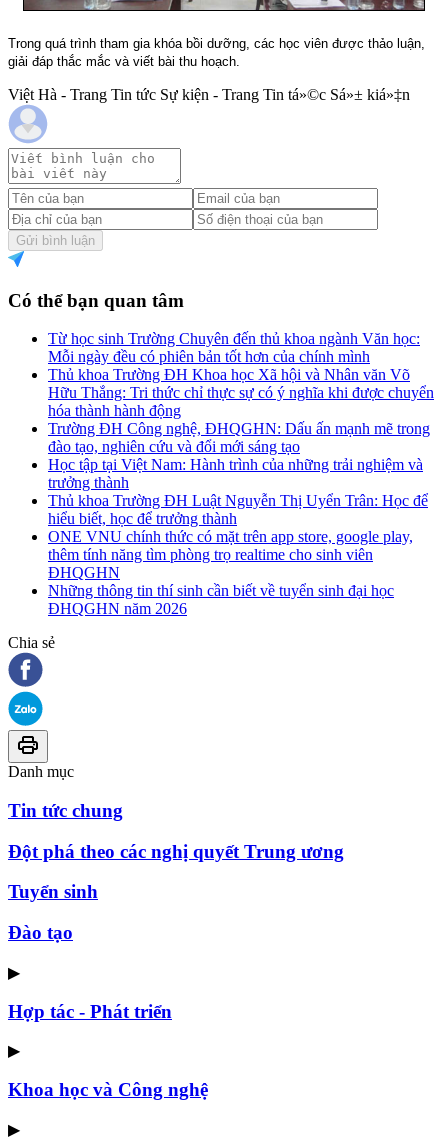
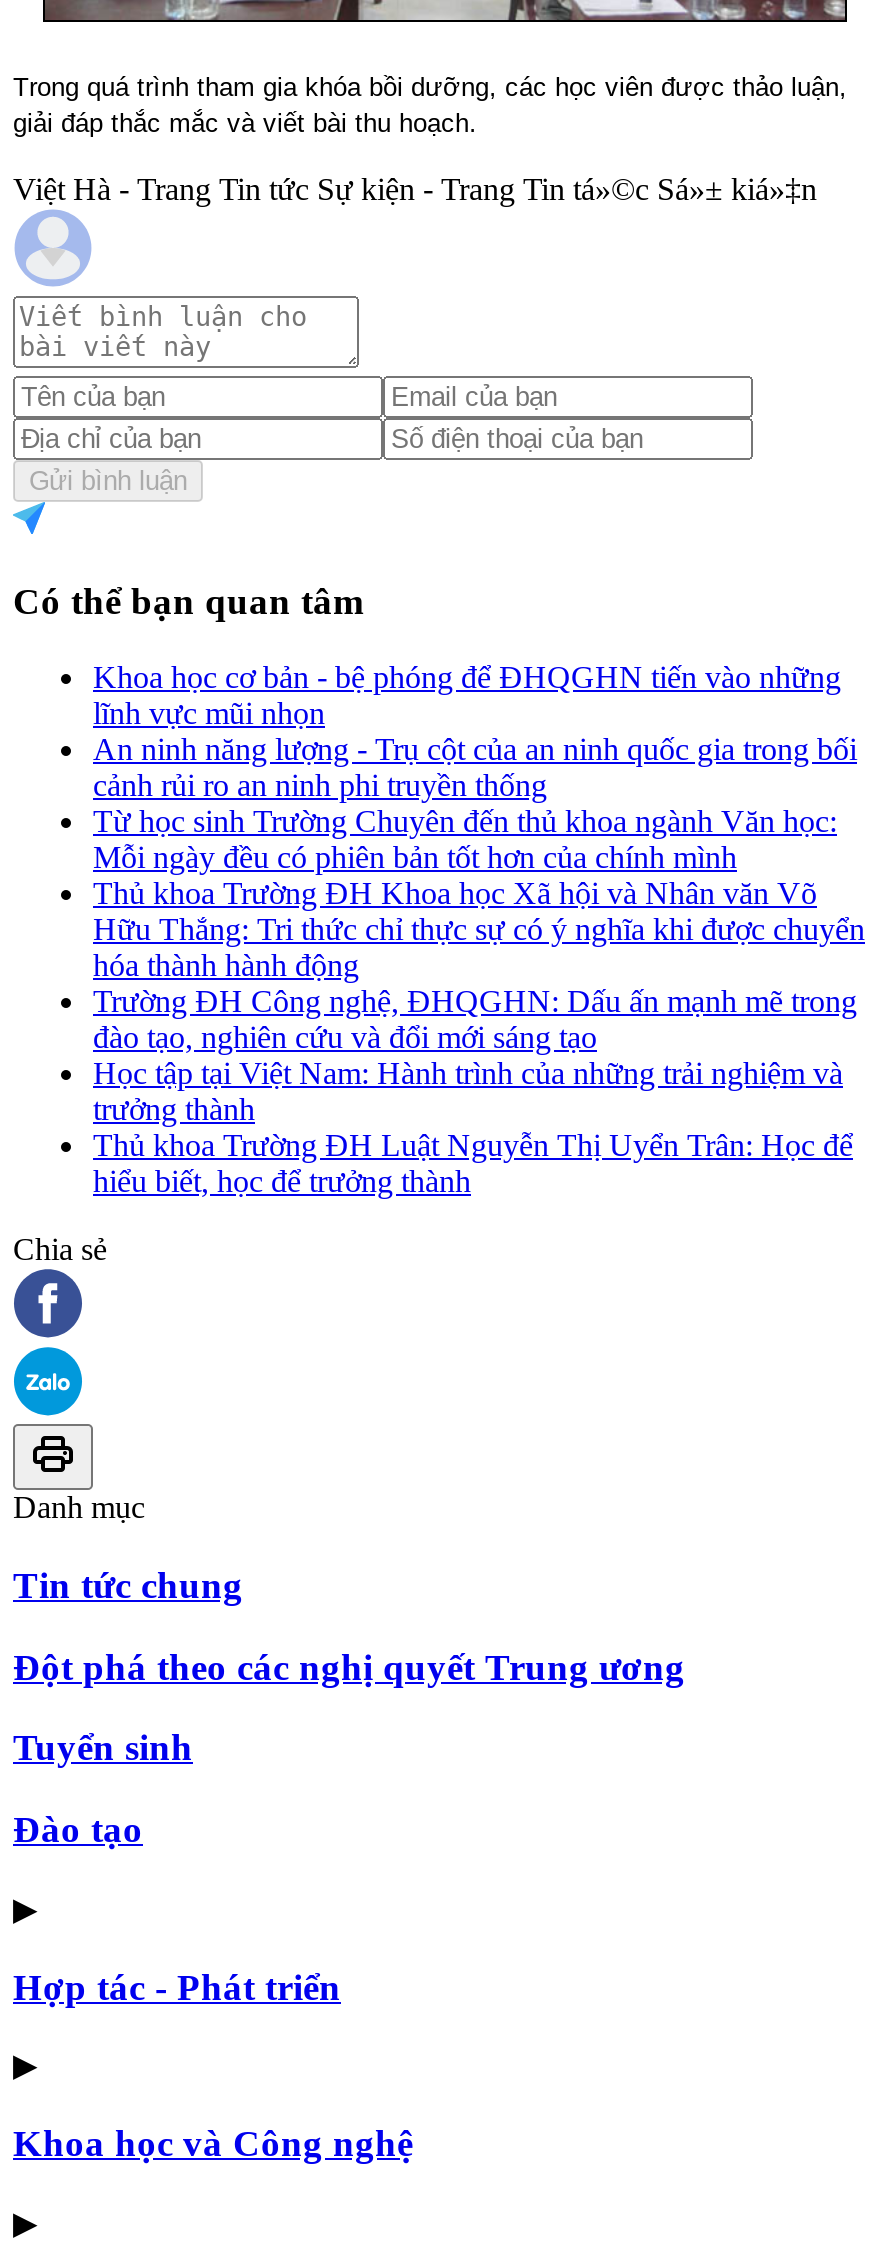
none -> [93,660,857,802] Khoa học cơ bản - bệ phóng để ĐHQGHN tiến vào những | lĩnh vực mũi nhọn | An ninh năng lượng - Trụ cột của an ninh quốc gia trong bối | cảnh rủi ro an ninh phi truyền thống
moved [48,330,434,527] -> [93,804,865,1198]: Từ học sinh Trường Chuyên đến thủ khoa ngành Văn học: | Mỗi ngày đều có phiên bản tốt hơn của chính mình | Thủ khoa Trường ĐH Khoa học Xã hội và Nhân văn Võ | ... | Thủ khoa Trường ĐH Luật Nguyễn Thị Uyển Trân: Học để | hiểu biết, học để trưởng thành
[48,528,413,617] ONE VNU chính thức có mặt trên app store, google play, | thêm tính năng tìm phòng trọ realtime cho sinh viên | ĐHQGHN | Những thông tin thí sinh cần biết về tuyển sinh đại học | ĐHQGHN năm 2026 -> none

